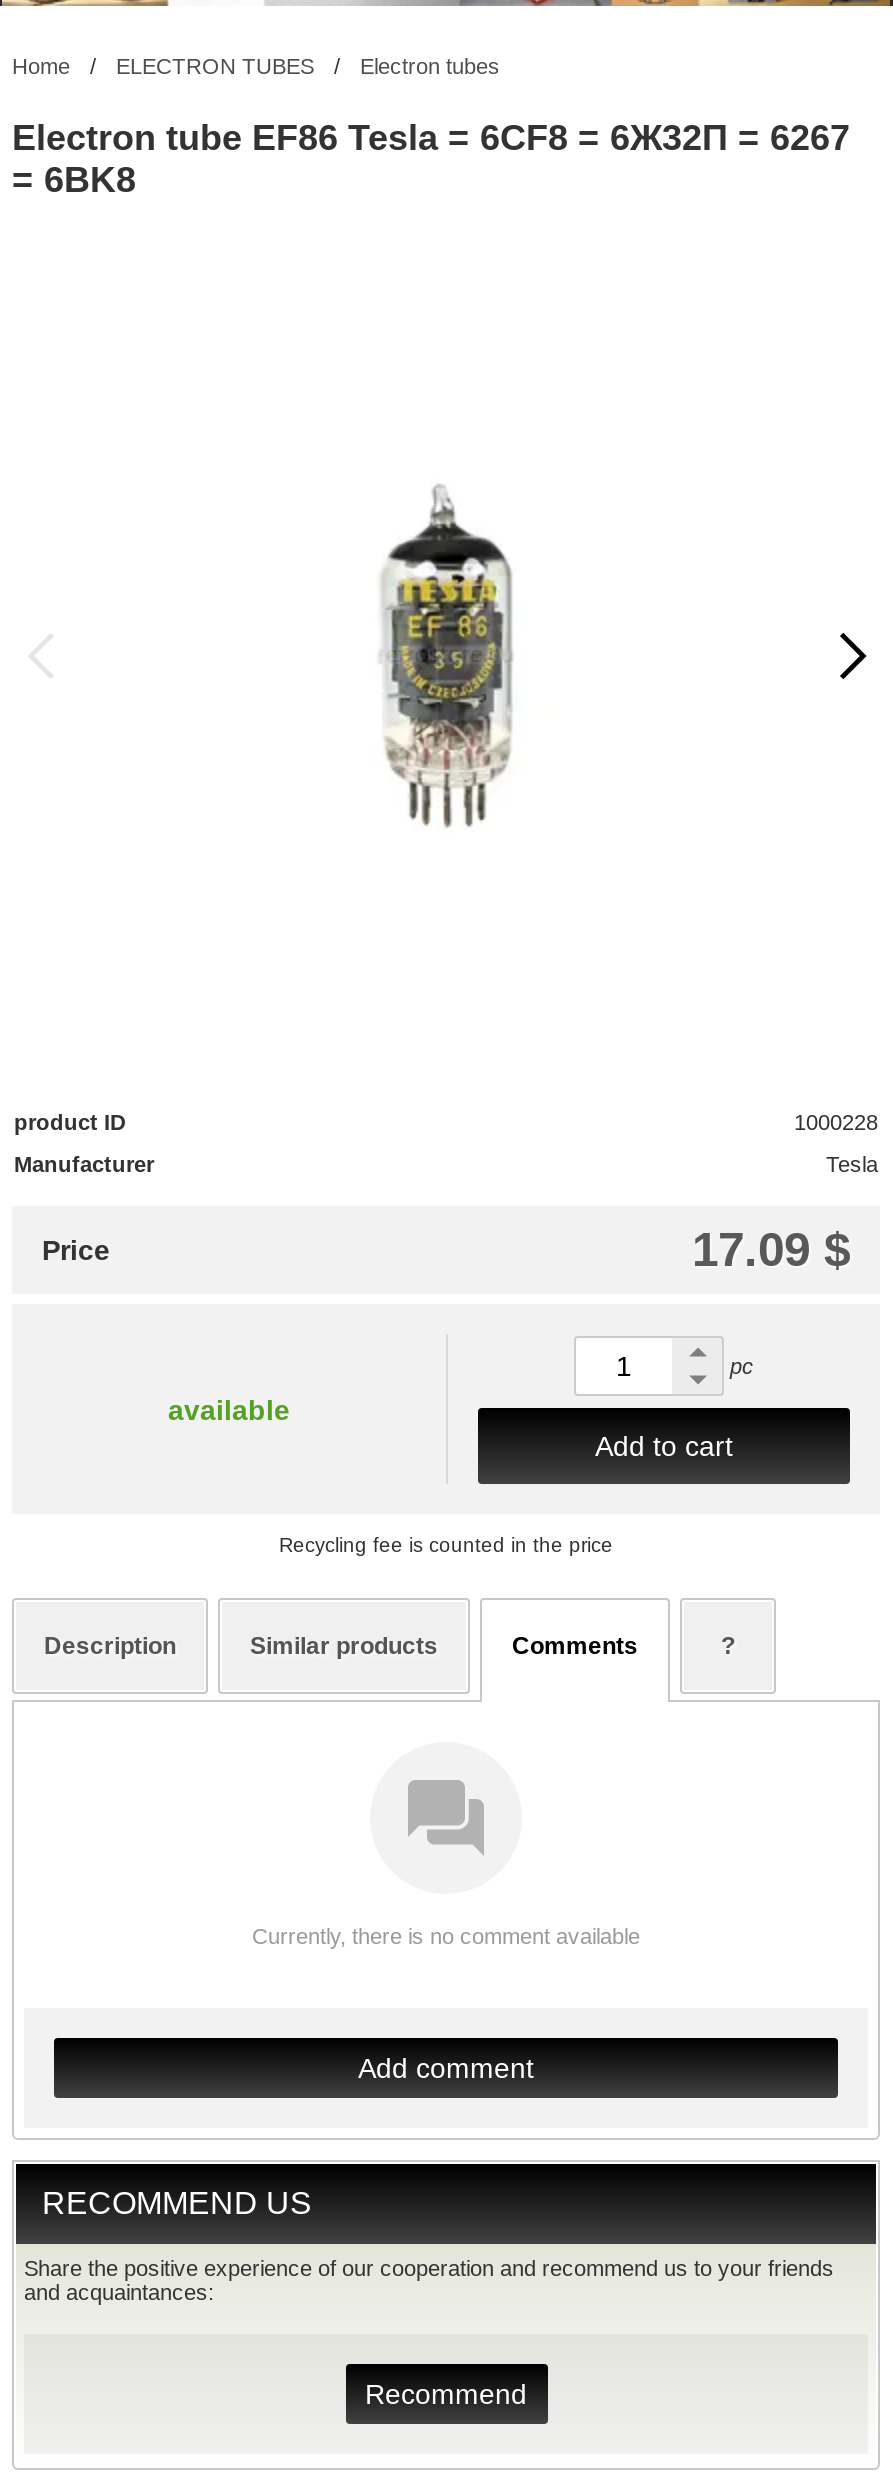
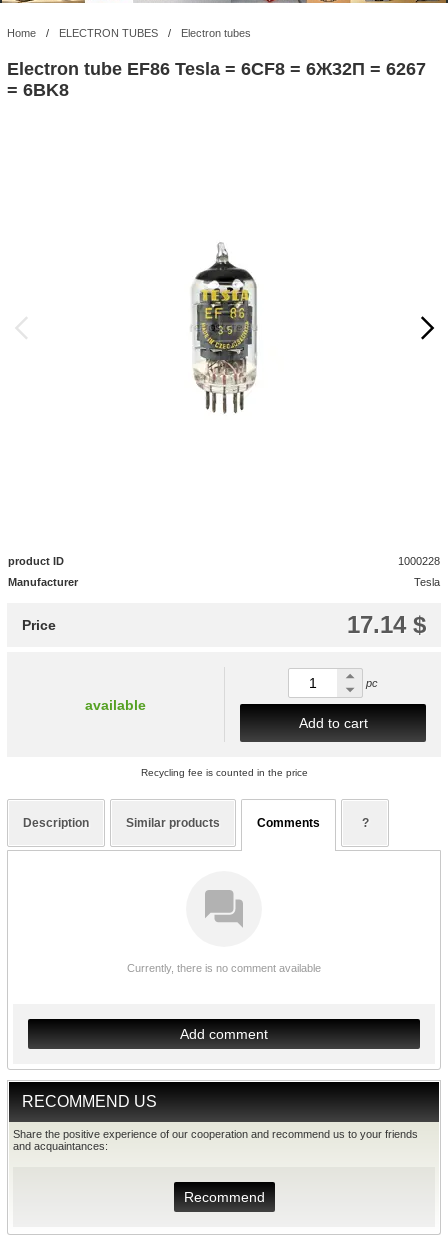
[692,1222,850,1276] 17.09 $ -> [347,611,426,638] 17.14 $

